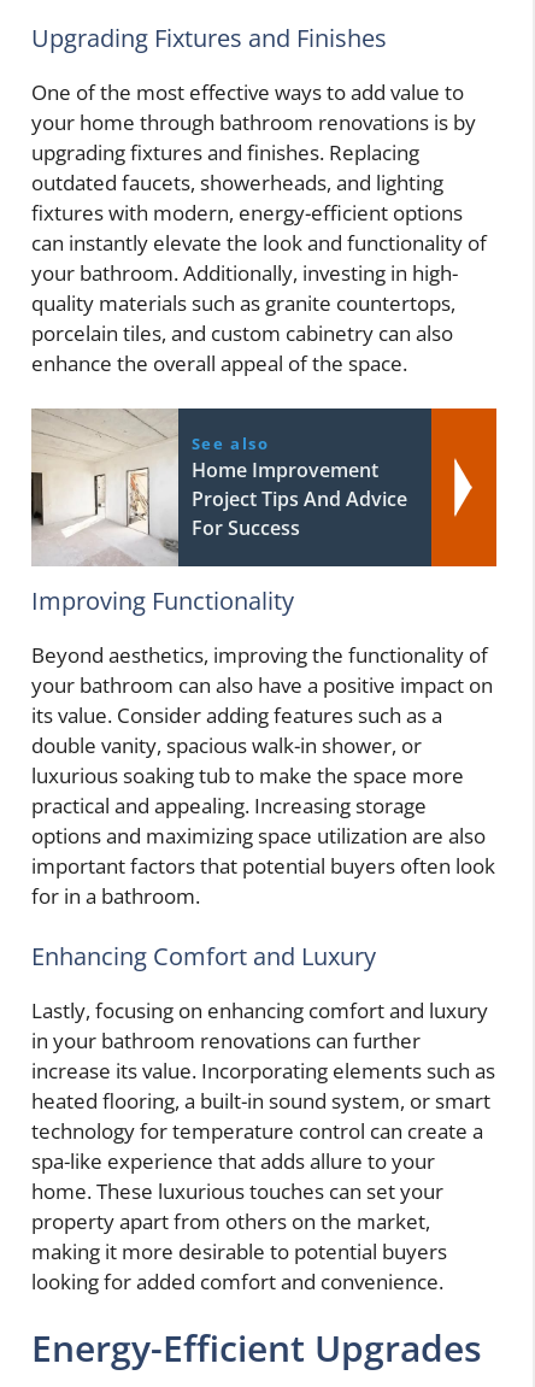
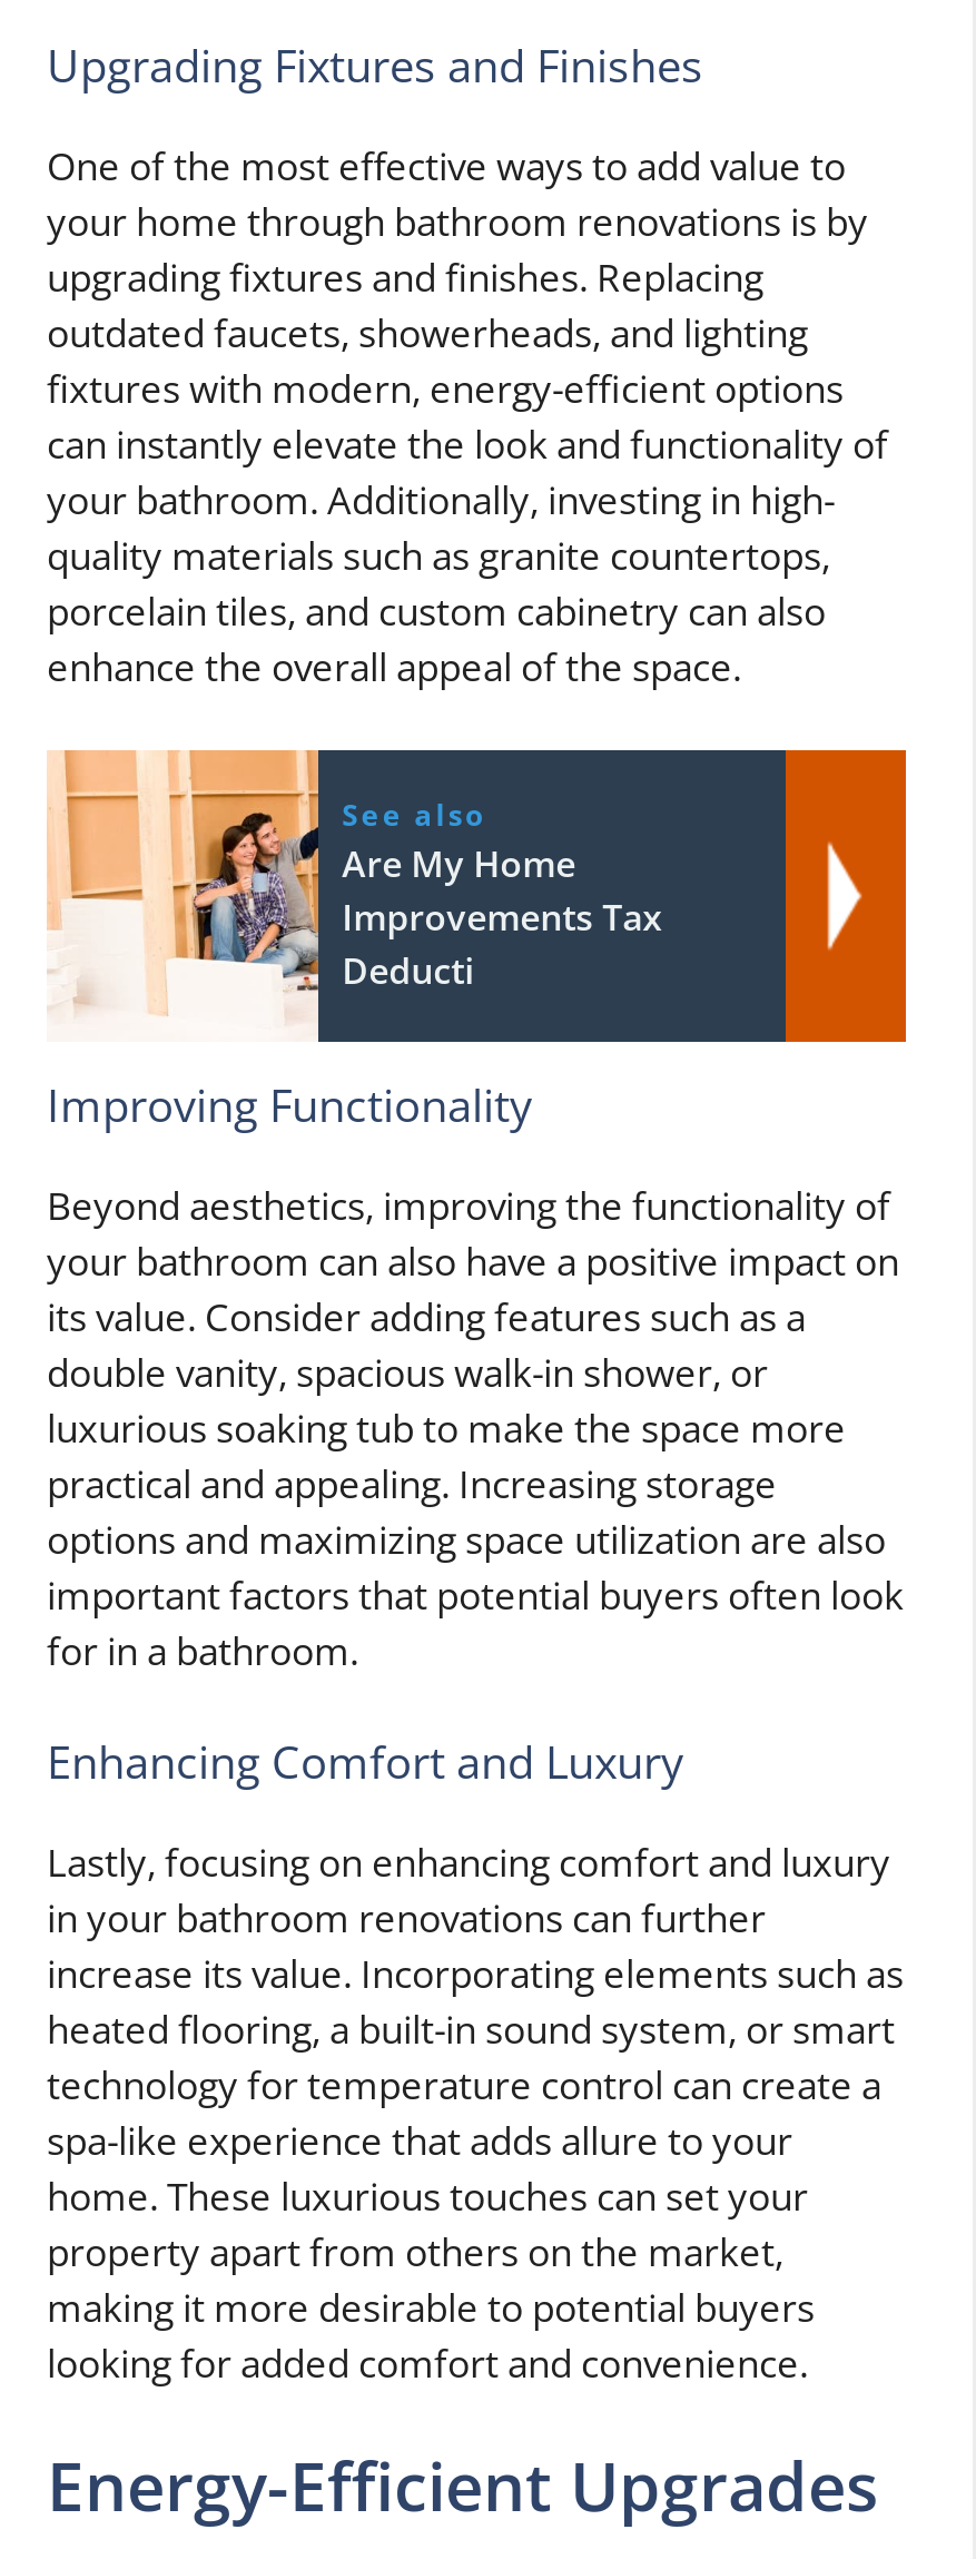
[30,409,407,566] [image] | Home Improvement | Project Tips And Advice | For Success -> [47,750,662,1040] [image] | Are My Home | Improvements Tax | Deducti

